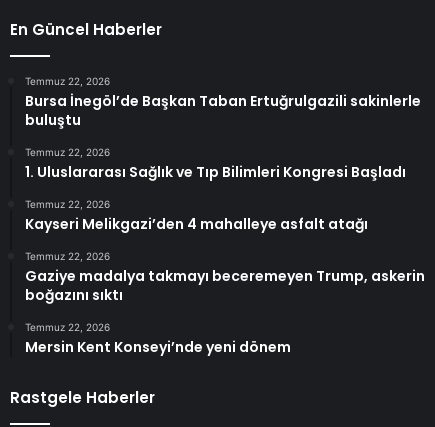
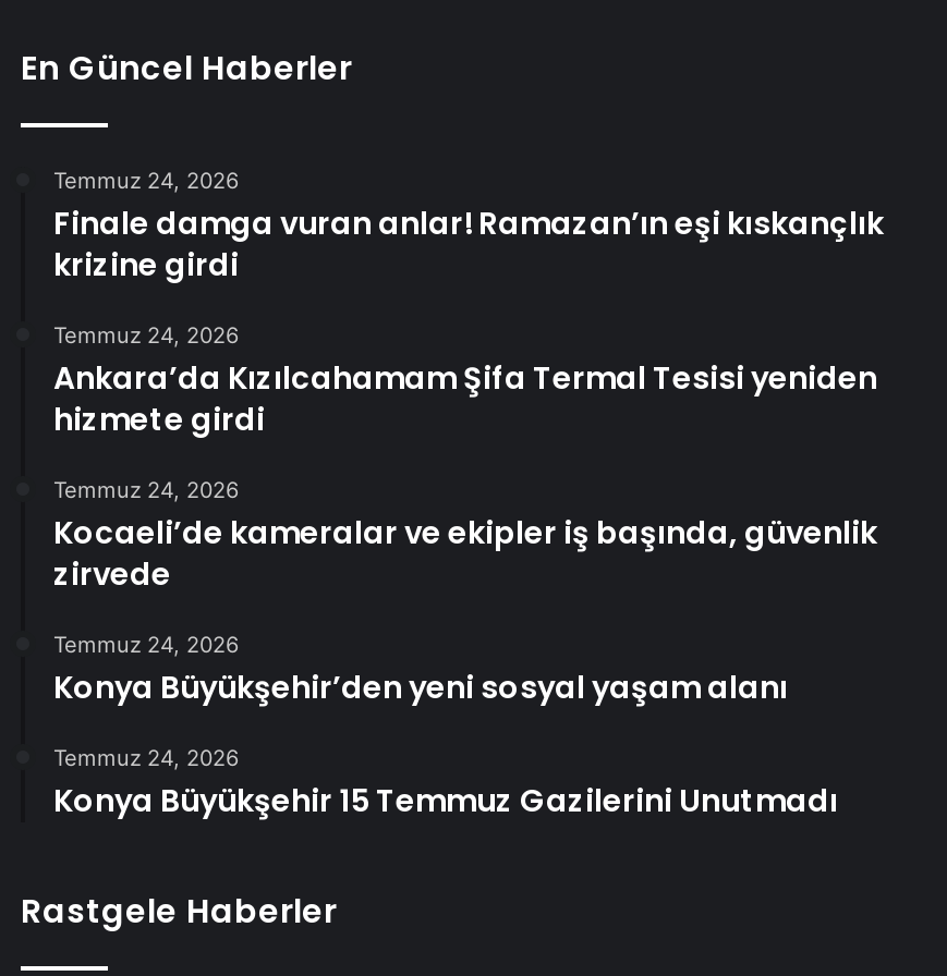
[25,75,421,130] Temmuz 22, 2026 | Bursa İnegöl’de Başkan Taban Ertuğrulgazili sakinlerle | buluştu -> [53,168,884,287] Temmuz 24, 2026 | Finale damga vuran anlar! Ramazan’ın eşi kıskançlık | krizine girdi
[25,146,406,182] Temmuz 22, 2026 | 1. Uluslararası Sağlık ve Tıp Bilimleri Kongresi Başladı -> [53,322,877,442] Temmuz 24, 2026 | Ankara’da Kızılcahamam Şifa Termal Tesisi yeniden | hizmete girdi
[25,198,368,234] Temmuz 22, 2026 | Kayseri Melikgazi’den 4 mahalleye asfalt atağı -> [53,477,877,597] Temmuz 24, 2026 | Kocaeli’de kameralar ve ekipler iş başında, güvenlik | zirvede
[25,250,425,305] Temmuz 22, 2026 | Gaziye madalya takmayı beceremeyen Trump, askerin | boğazını sıktı -> [53,632,788,710] Temmuz 24, 2026 | Konya Büyükşehir’den yeni sosyal yaşam alanı
[25,321,291,357] Temmuz 22, 2026 | Mersin Kent Konseyi’nde yeni dönem -> [53,745,838,823] Temmuz 24, 2026 | Konya Büyükşehir 15 Temmuz Gazilerini Unutmadı

